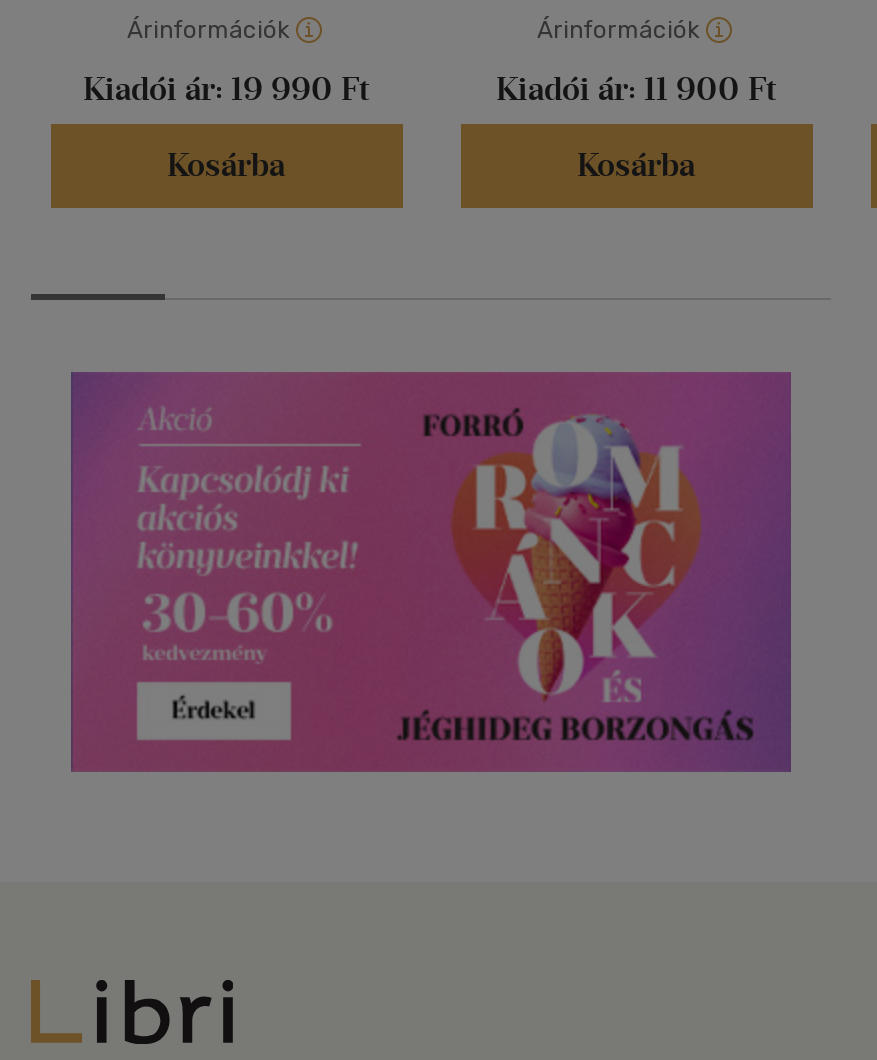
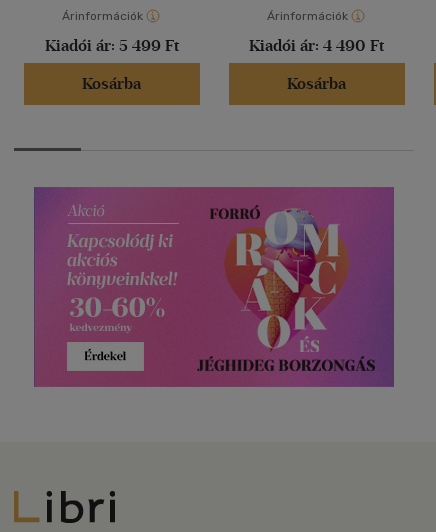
[83,71,369,109] Kiadói ár: 19 990 Ft -> [44,36,178,55] Kiadói ár: 5 499 Ft
[496,71,776,109] Kiadói ár: 11 900 Ft -> [249,36,384,55] Kiadói ár: 4 490 Ft

